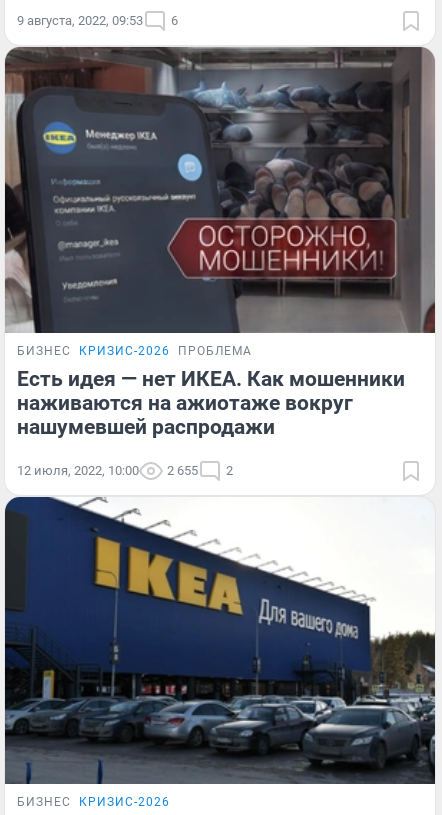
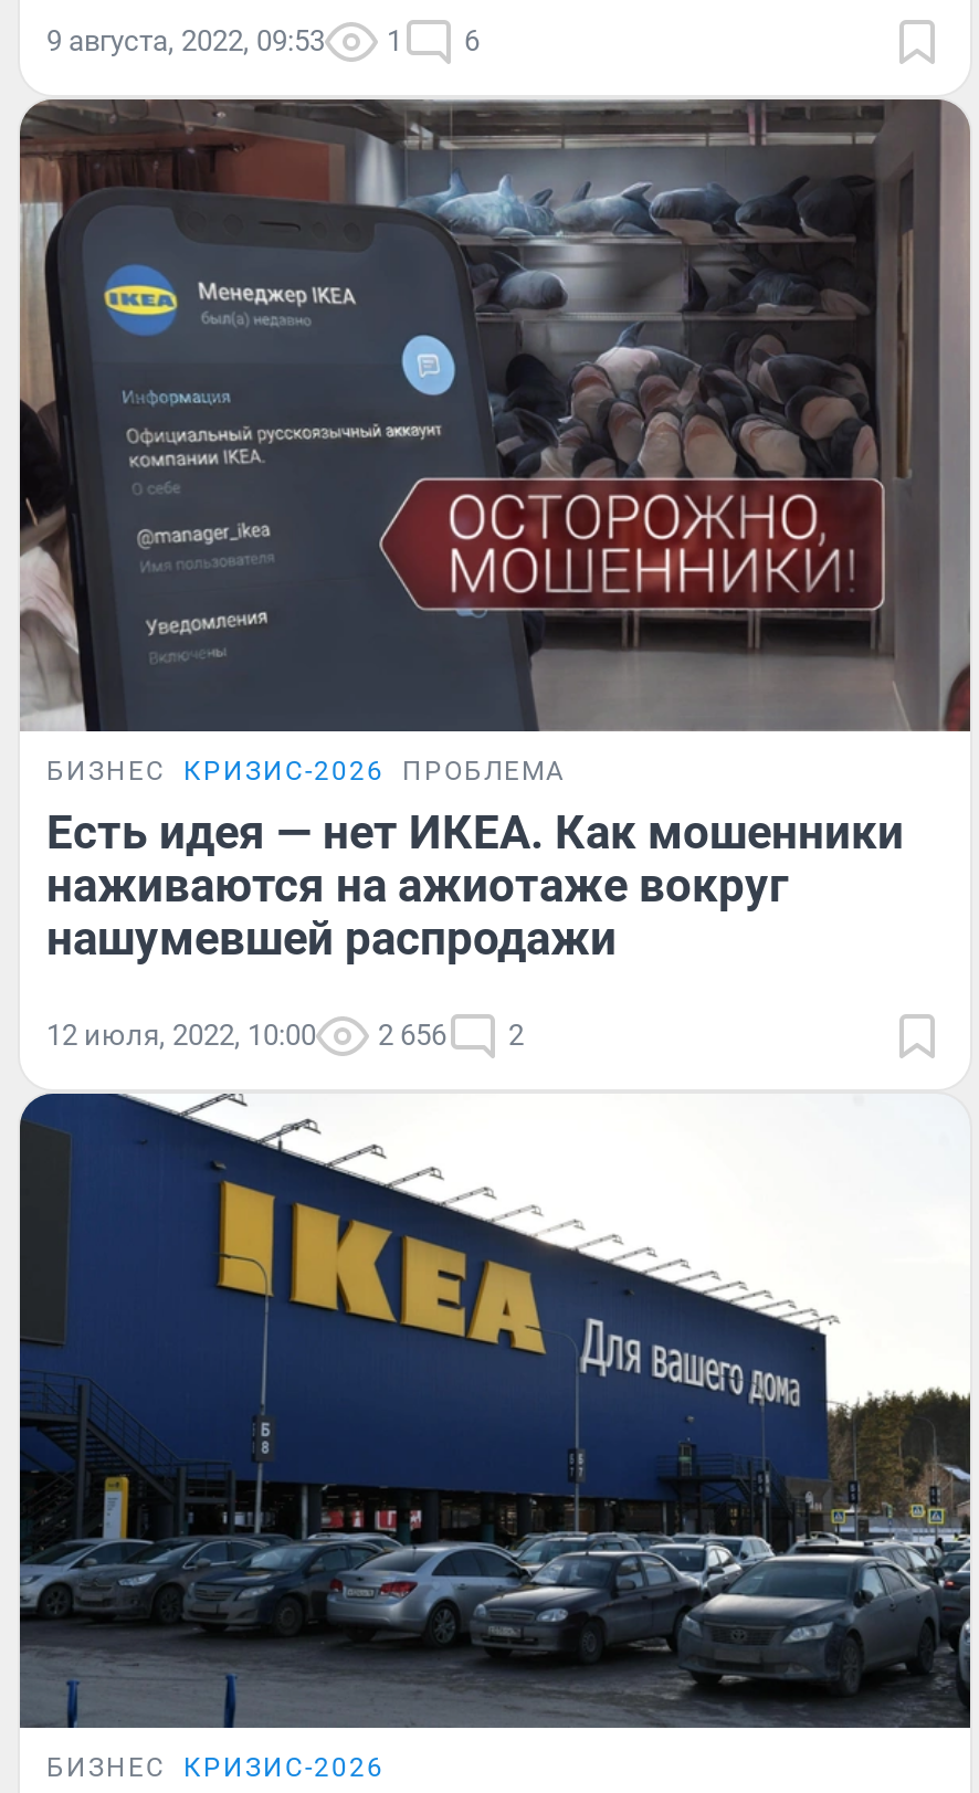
none -> [387,24,402,57] 1
[17,463,233,478] 12 июля, 2022, 10:00 2 655 2 -> [46,1019,524,1052] 12 июля, 2022, 10:00 2 656 2

